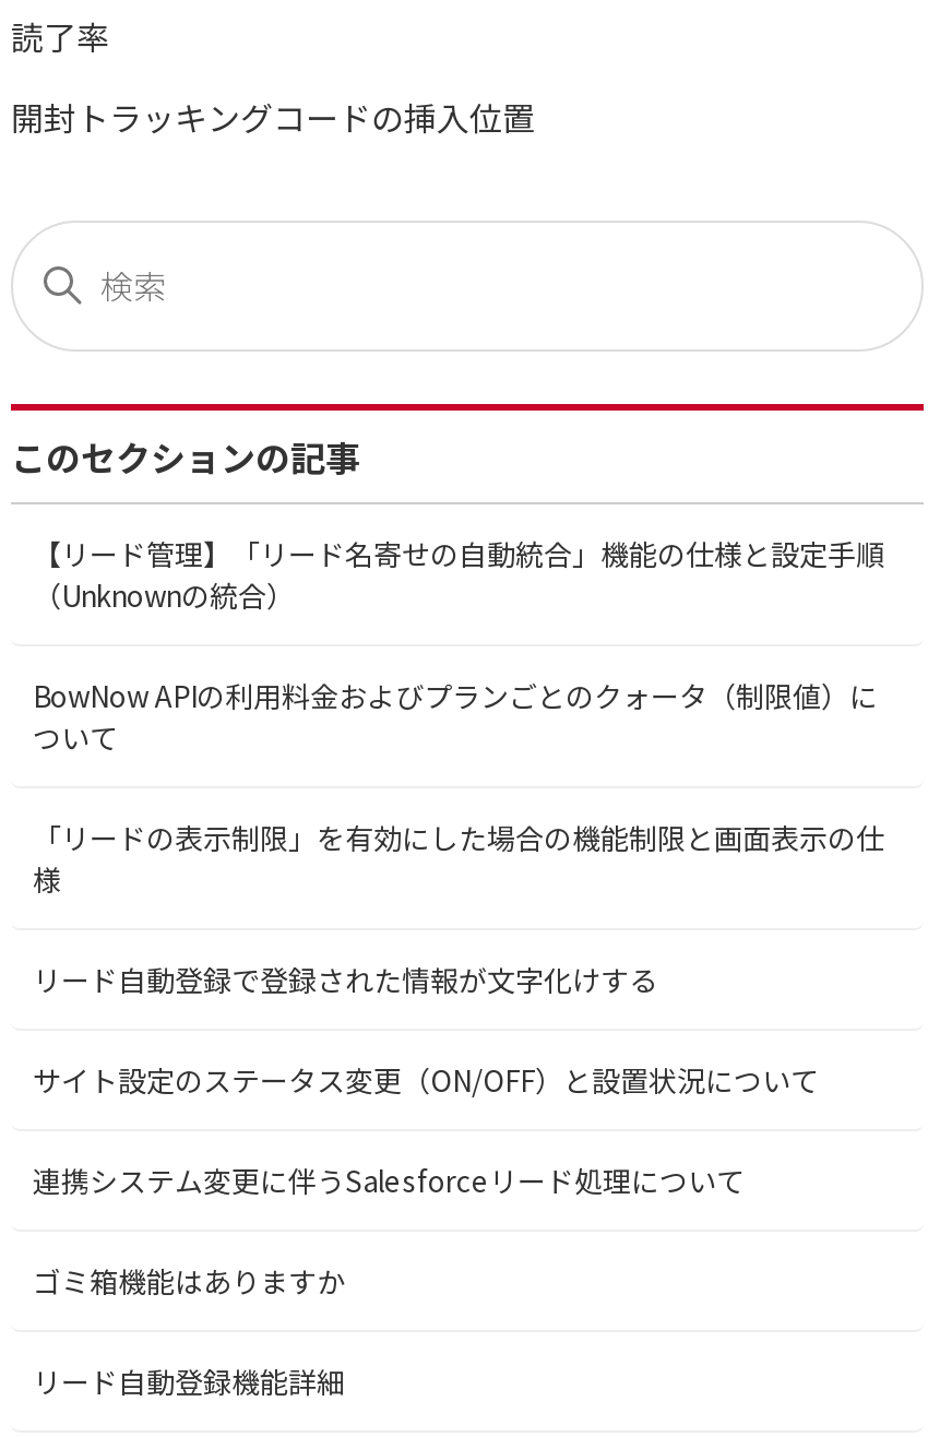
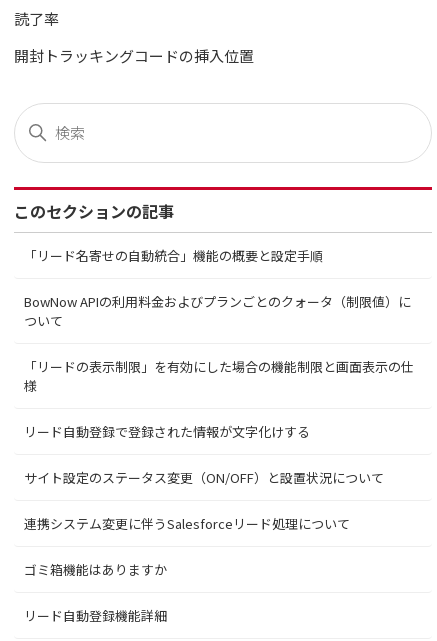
[33,533,884,616] 【リード管理】「リード名寄せの自動統合」機能の仕様と設定手順 | （Unknownの統合） -> [24,246,323,265] 「リード名寄せの自動統合」機能の概要と設定手順

